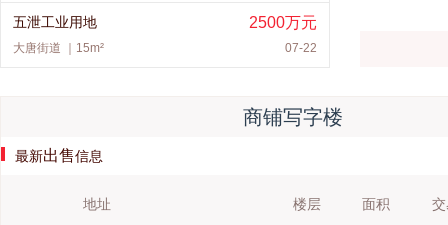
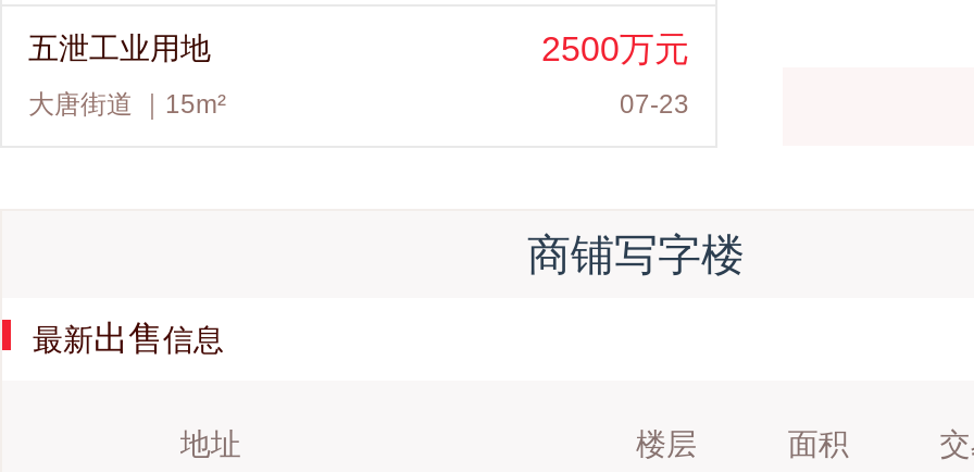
[285,41,317,55] 07-22 -> [620,90,689,120] 07-23

